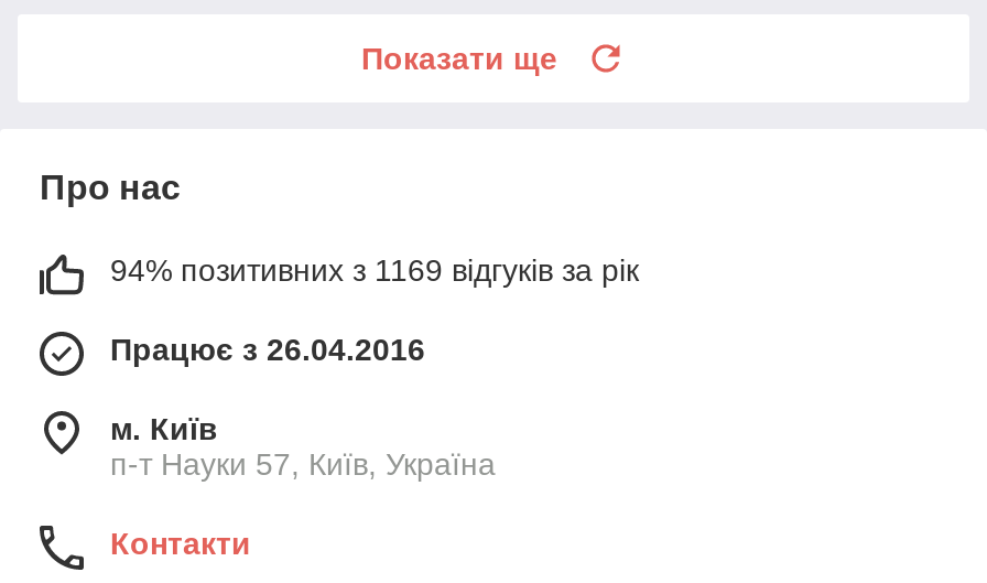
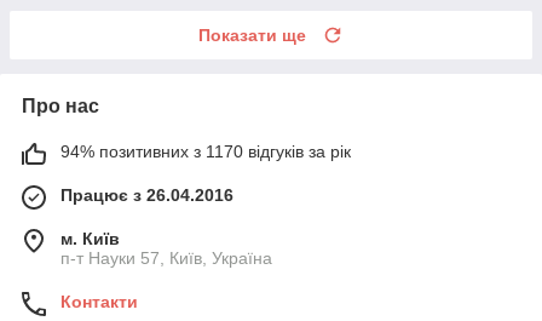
[110,252,639,287] 94% позитивних з 1169 відгуків за рік -> [60,141,351,161] 94% позитивних з 1170 відгуків за рік

